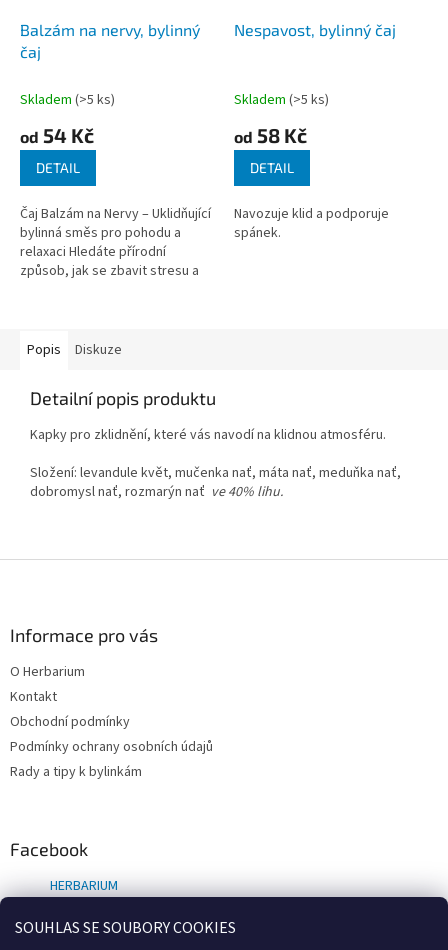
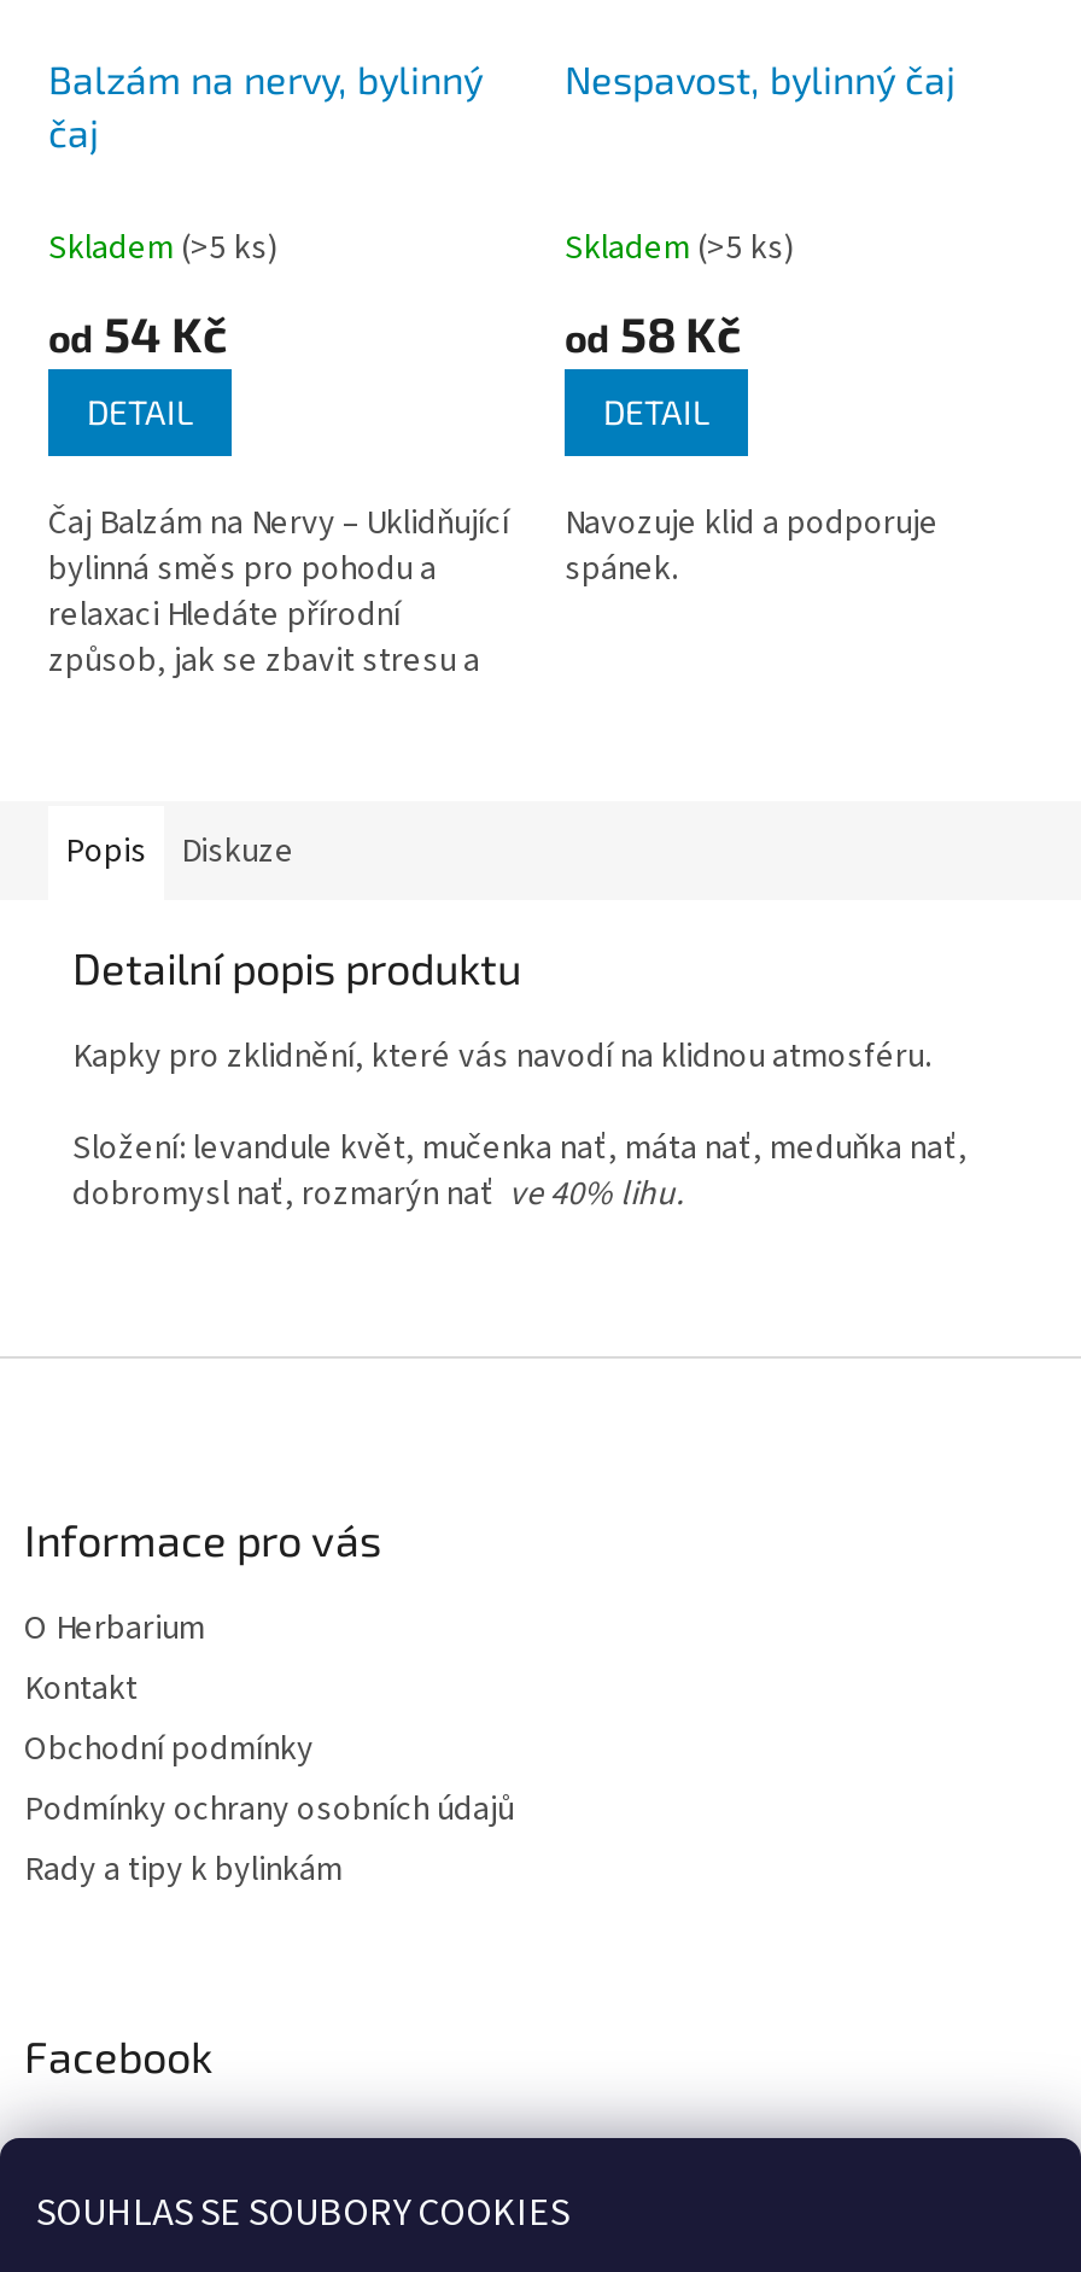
[50,875,118,895] HERBARIUM -> none

